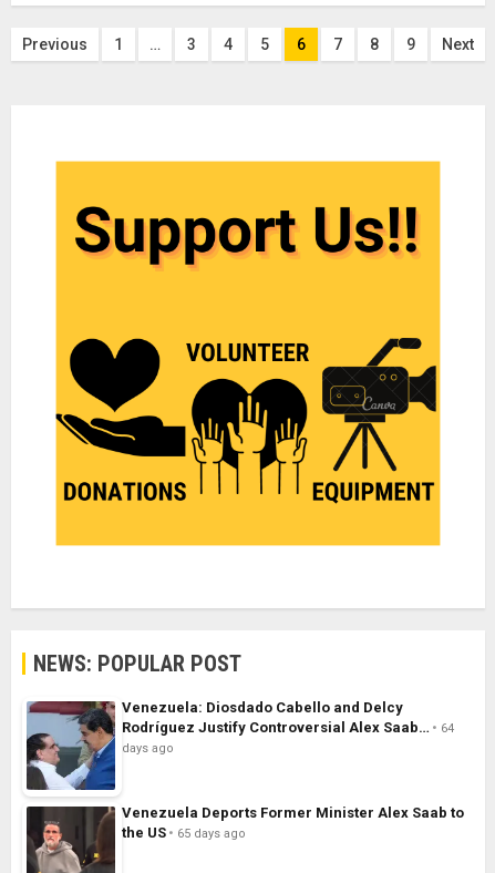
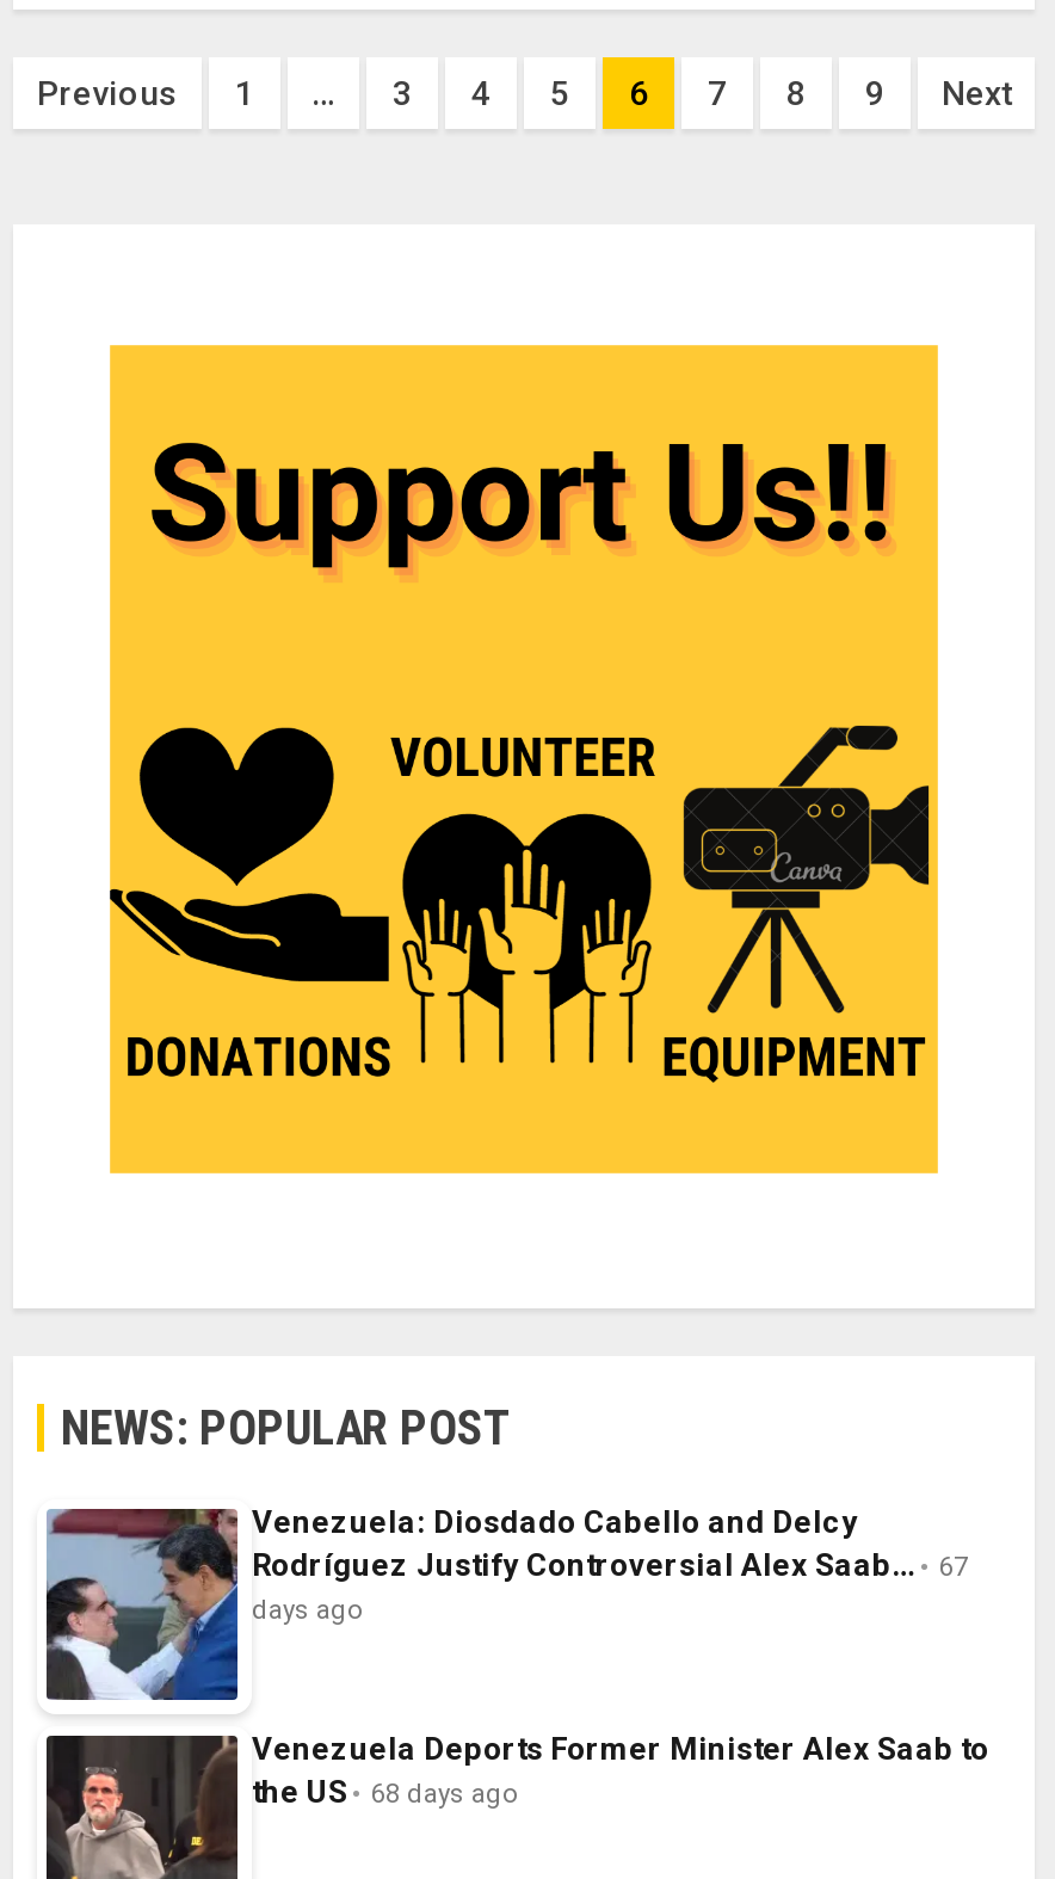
[122,719,454,736] Rodríguez Justify Controversial Alex Saab… 64 -> [252,1548,968,1584] Rodríguez Justify Controversial Alex Saab… 67
[122,825,246,841] the US 65 days ago -> [252,1775,519,1810] the US 68 days ago

